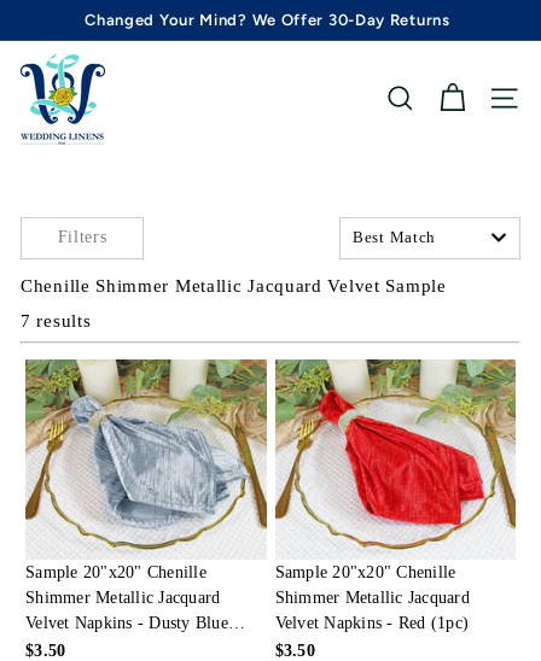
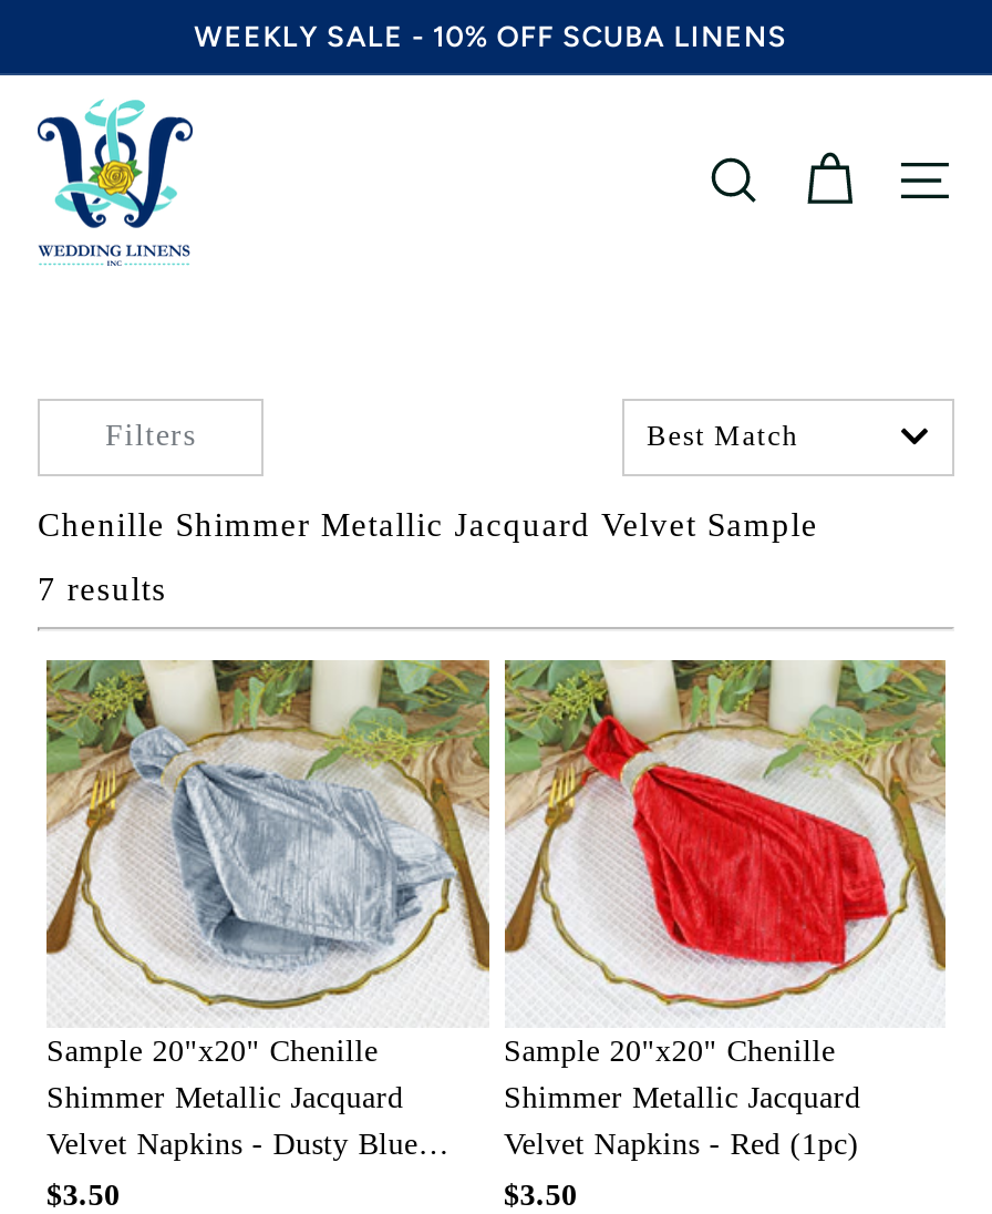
[85,11,450,29] Changed Your Mind? We Offer 30-Day Returns -> [194,20,787,53] WEEKLY SALE - 10% OFF SCUBA LINENS

